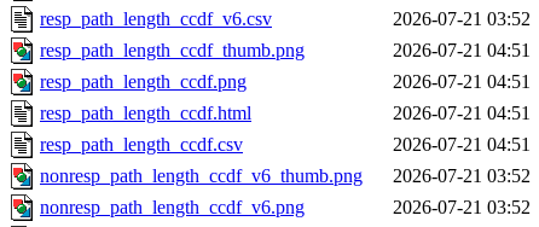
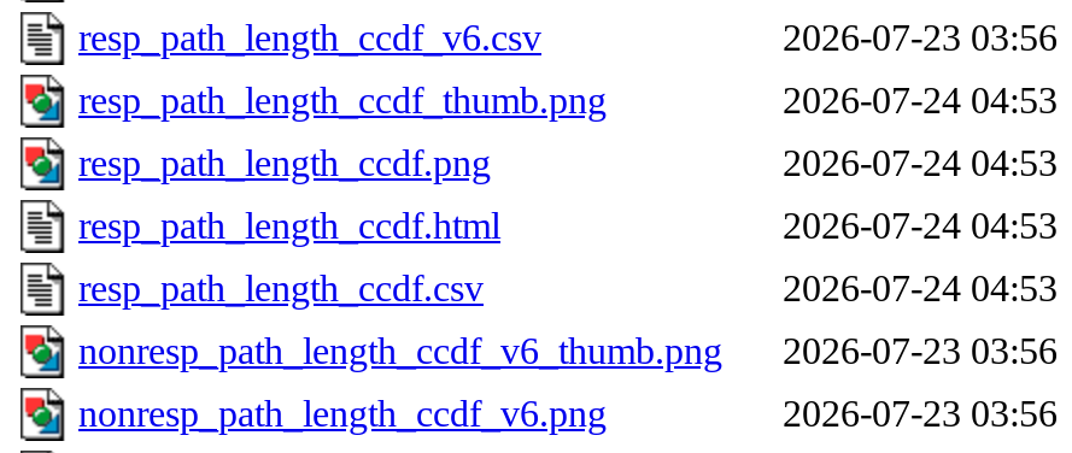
[393,9,531,29] 2026-07-21 03:52 -> [783,18,1058,59] 2026-07-23 03:56
[393,40,531,61] 2026-07-21 04:51 -> [783,80,1058,121] 2026-07-24 04:53
[393,72,531,92] 2026-07-21 04:51 -> [783,143,1058,184] 2026-07-24 04:53
[393,103,531,124] 2026-07-21 04:51 -> [783,206,1058,247] 2026-07-24 04:53
[393,135,531,155] 2026-07-21 04:51 -> [783,268,1058,309] 2026-07-24 04:53
[40,166,531,186] nonresp_path_length_ccdf_v6_thumb.png 2026-07-21 03:52 -> [78,331,1058,372] nonresp_path_length_ccdf_v6_thumb.png 2026-07-23 03:56
[393,197,531,218] 2026-07-21 03:52 -> [783,394,1058,435] 2026-07-23 03:56

